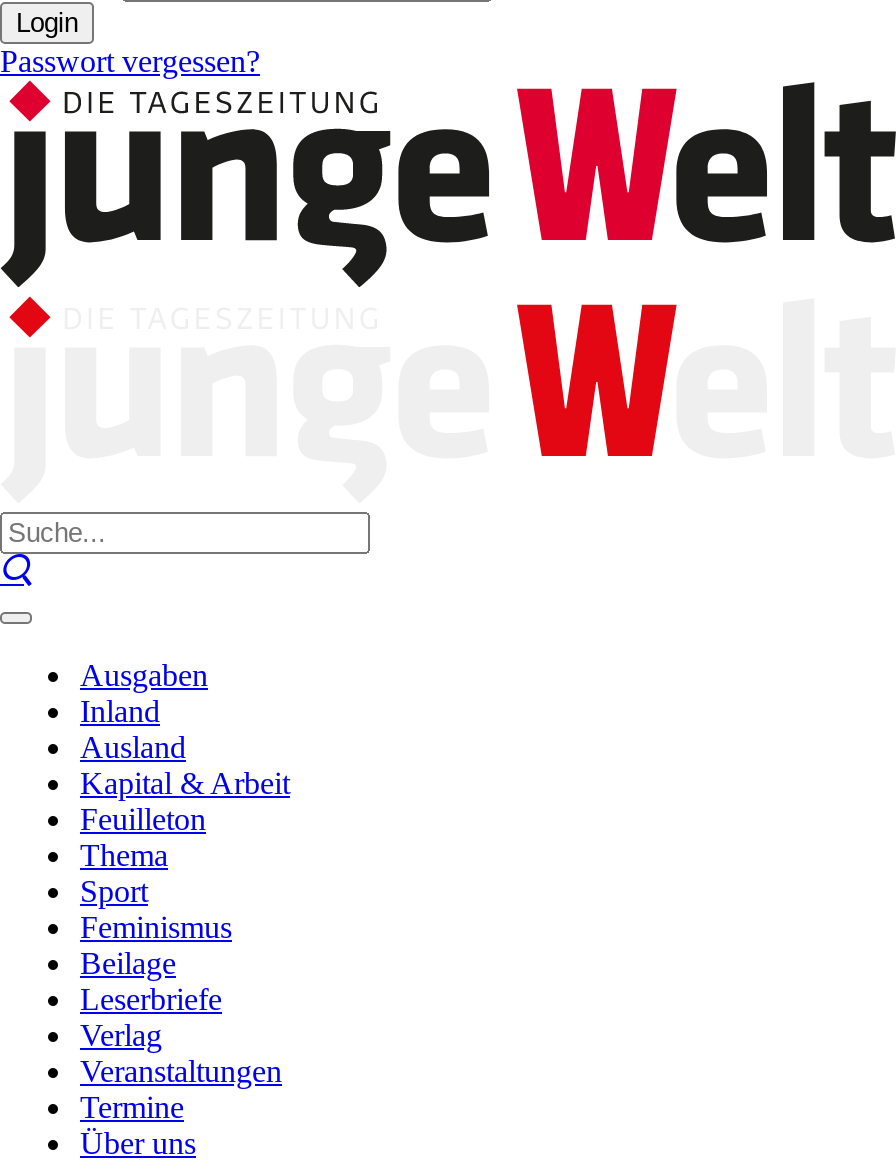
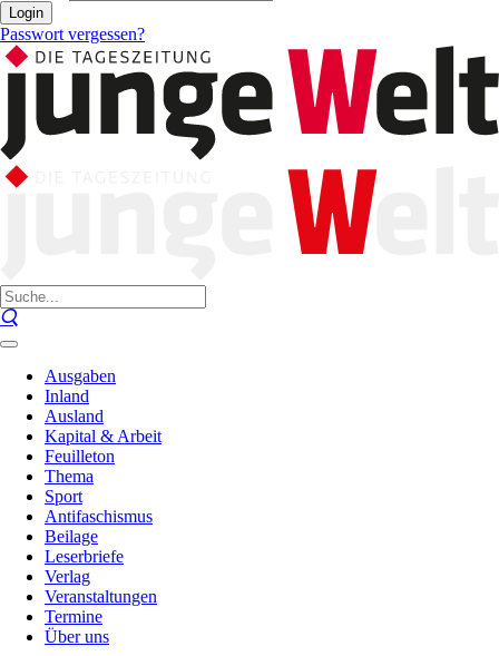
[80,910,232,944] Feminismus -> [45,507,153,526] Antifaschismus

